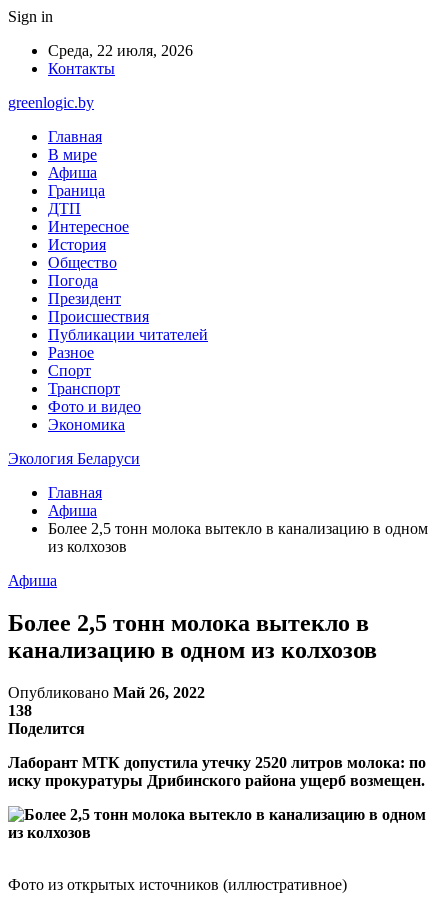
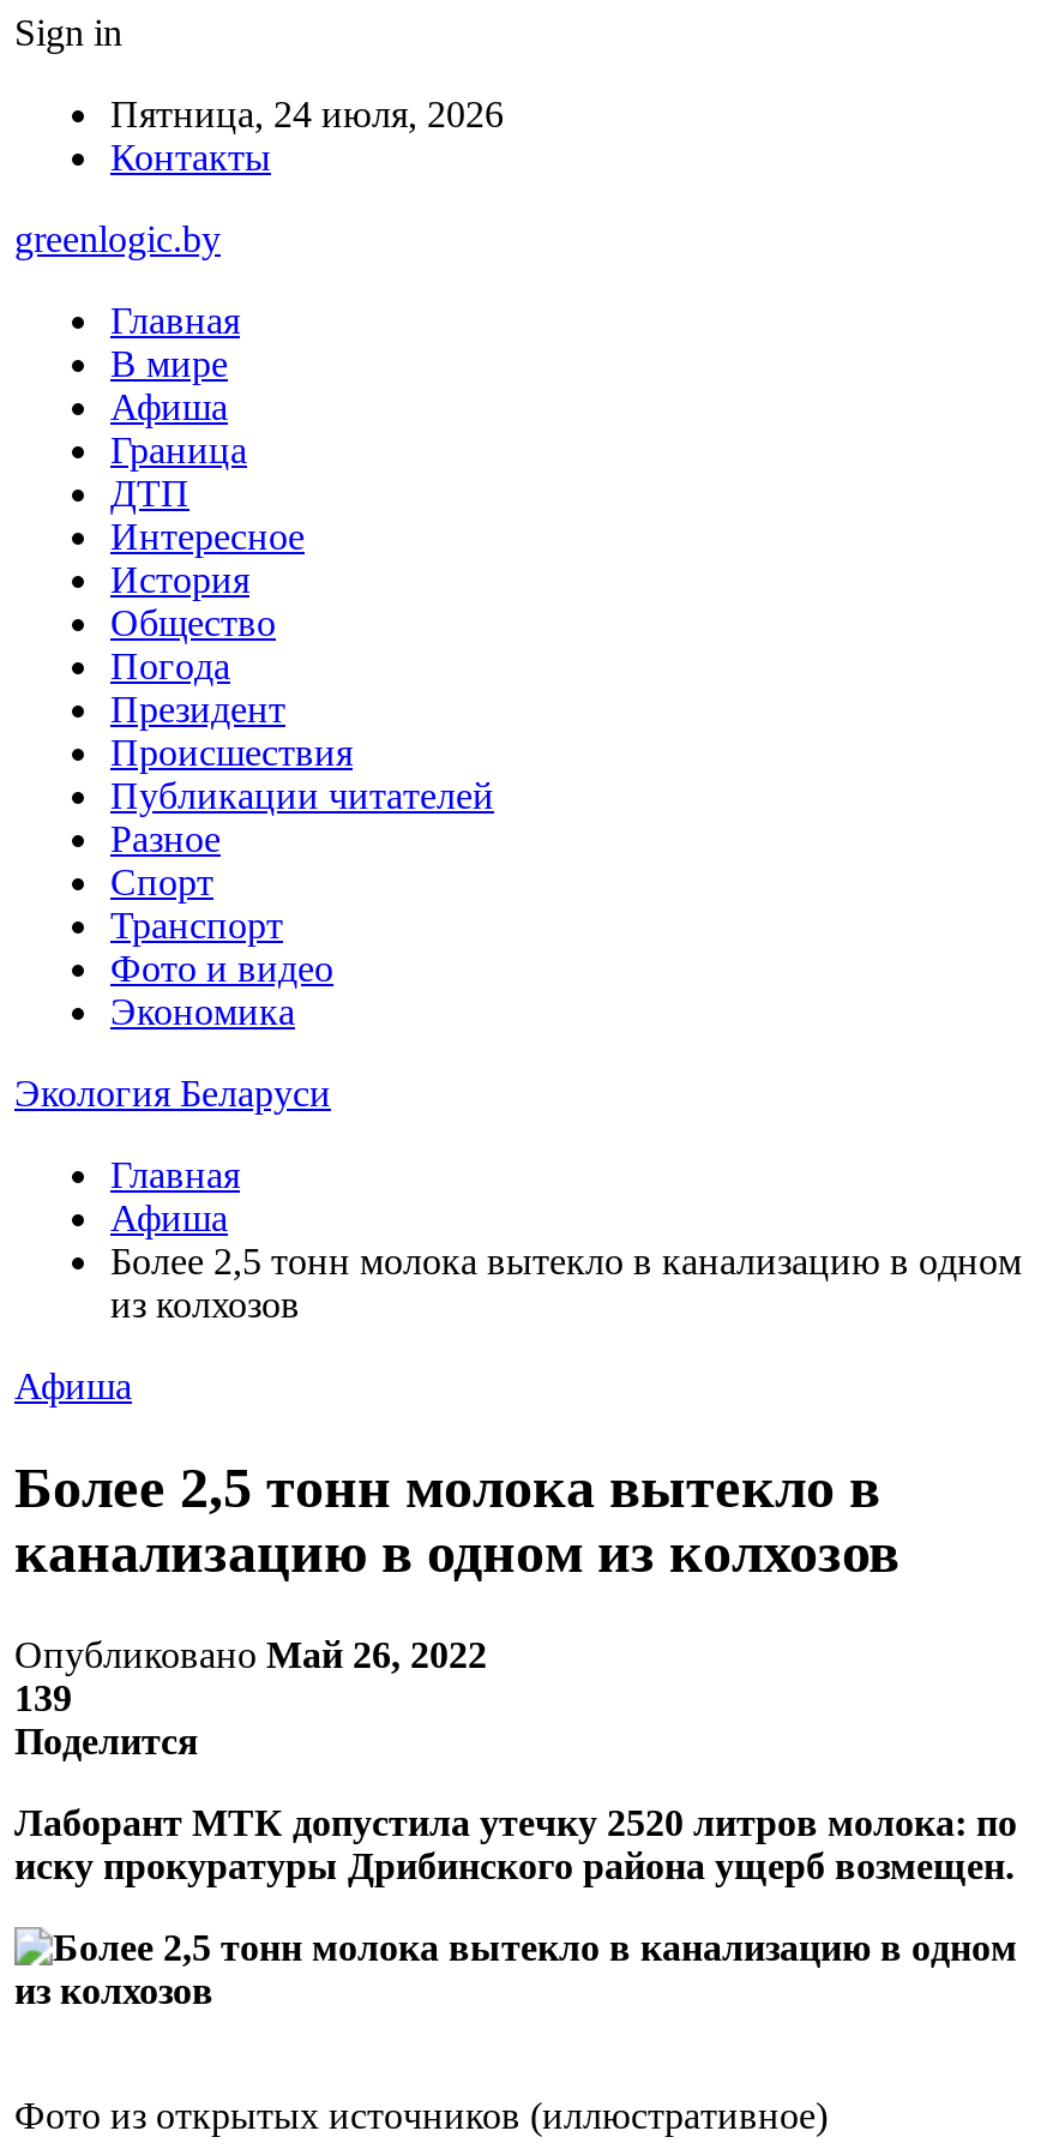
[48,42,193,59] Среда, 22 июля, 2026 -> [110,94,504,134] Пятница, 24 июля, 2026
[8,702,32,719] 138 -> [14,1677,72,1718] 139

